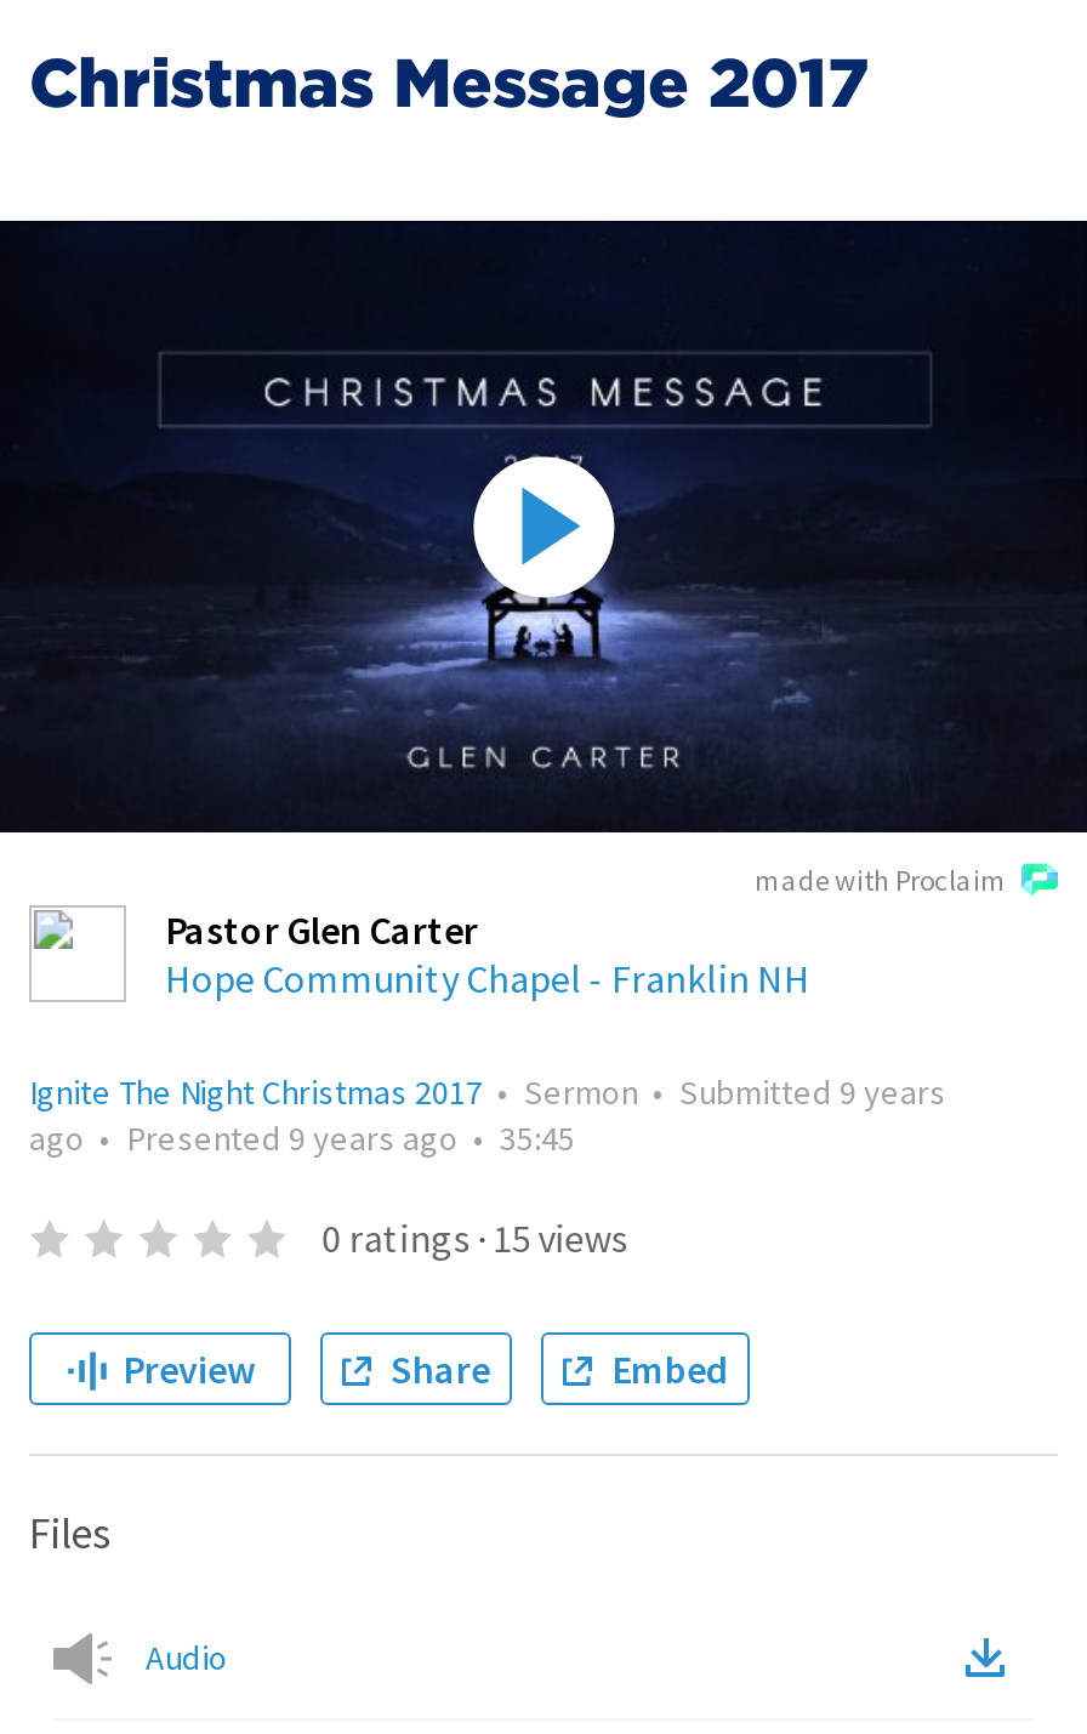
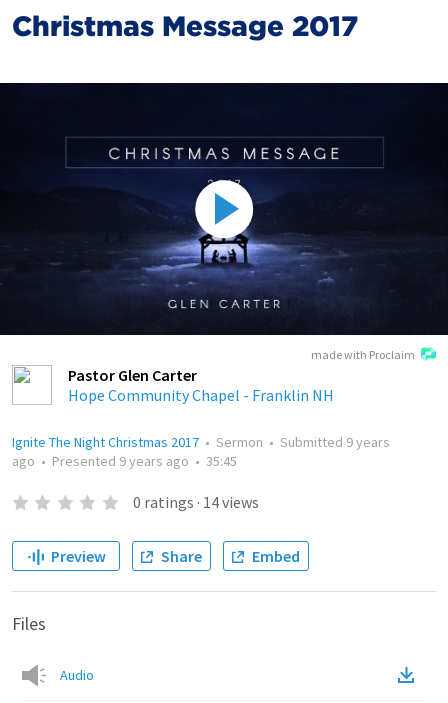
[322,1213,628,1262] 0 ratings · 15 views -> [133,492,259,512] 0 ratings · 14 views

